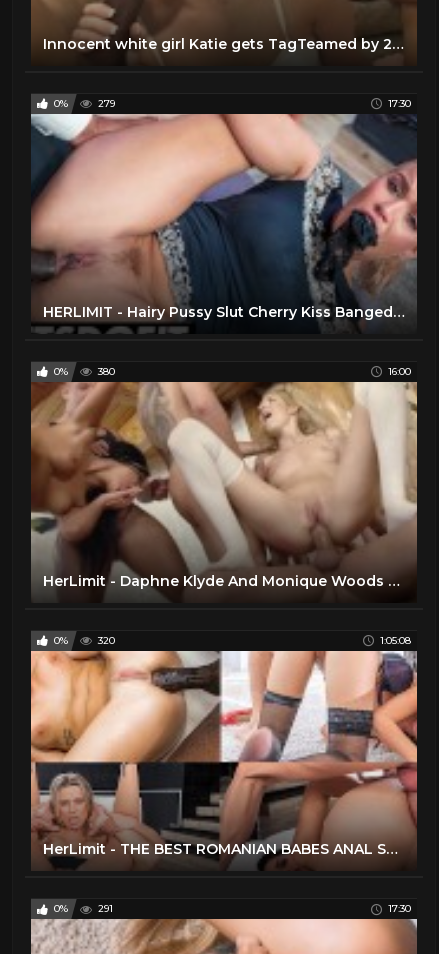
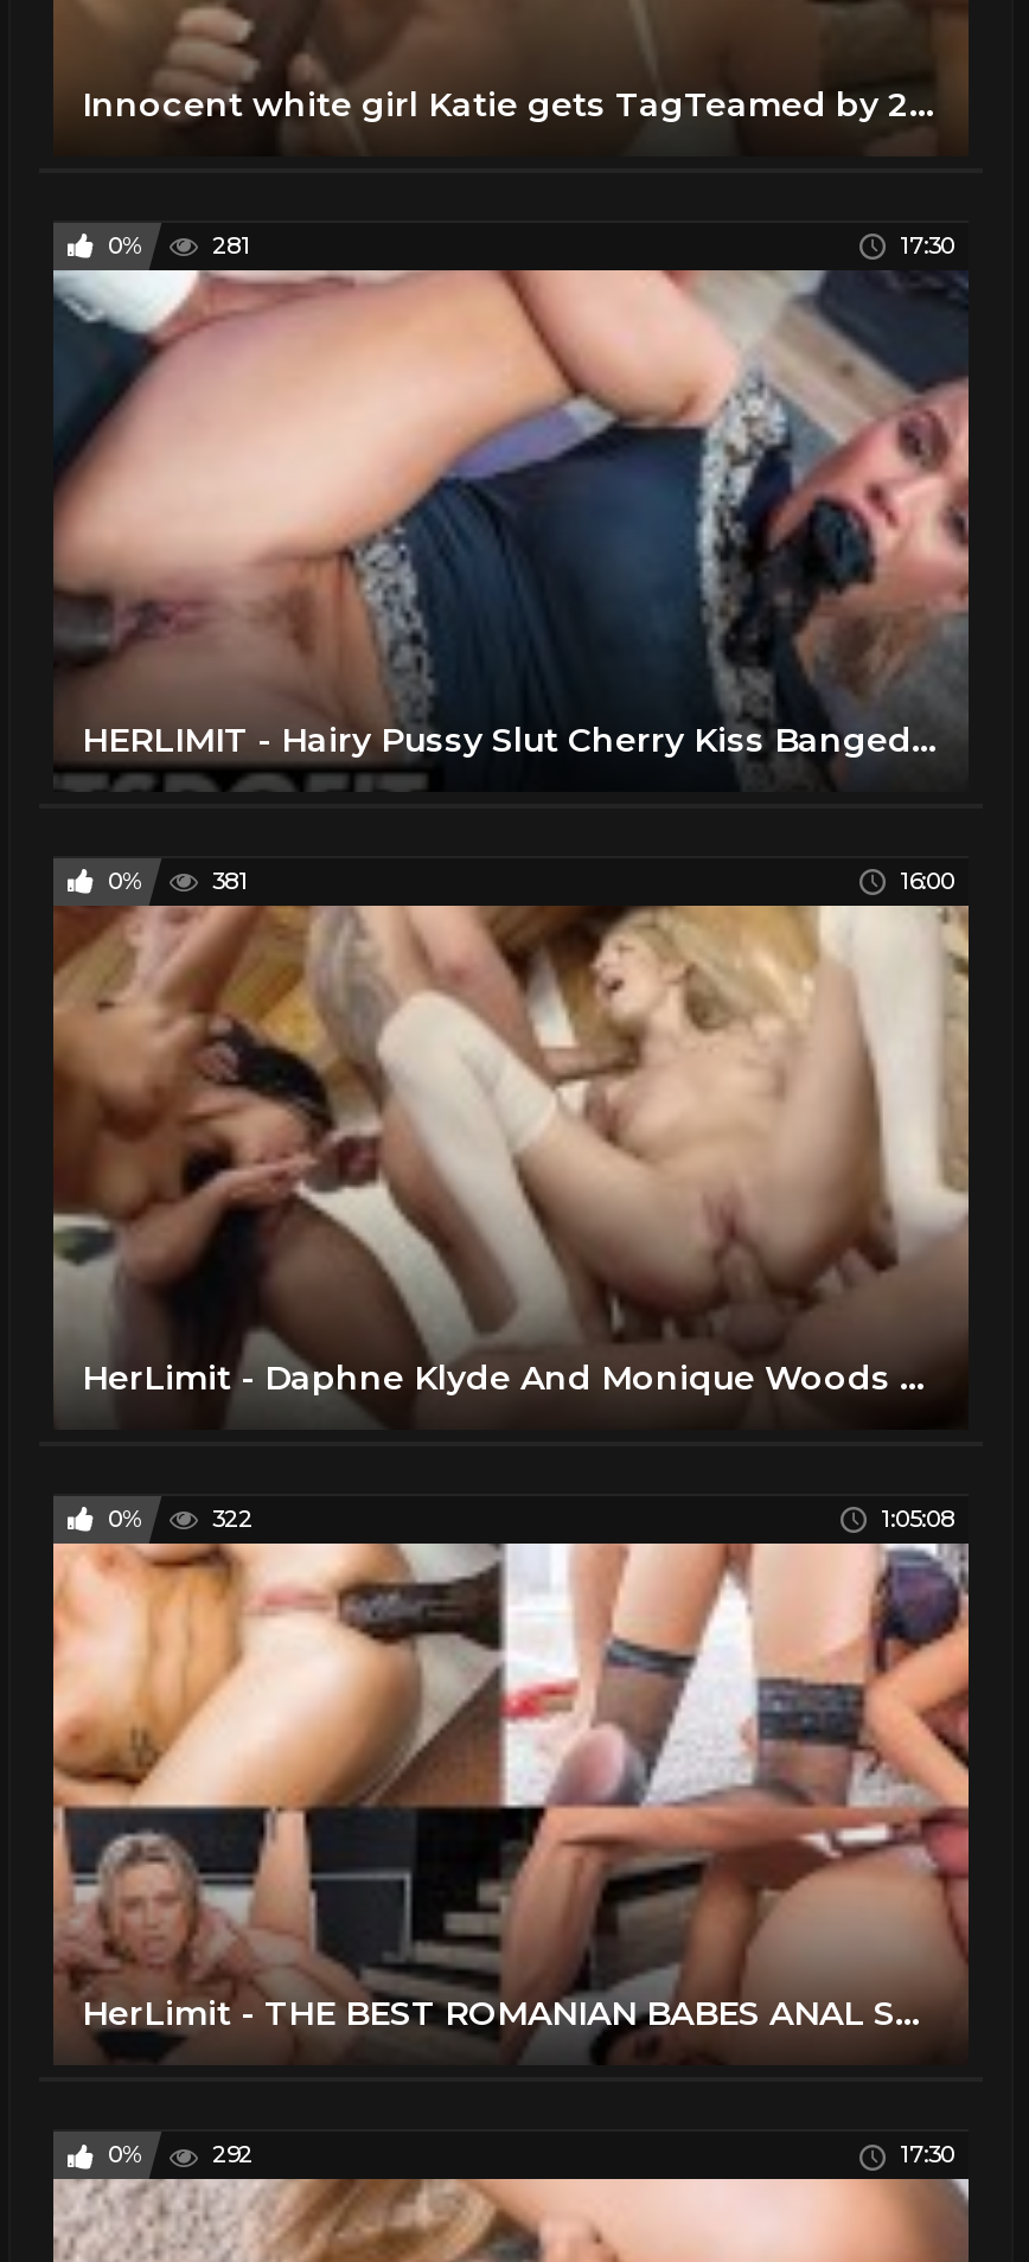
[98,97,115,110] 279 -> [212,229,250,260] 281
[98,365,115,378] 380 -> [212,866,248,897] 381
[98,634,115,647] 320 -> [212,1503,253,1533] 322
[98,902,113,915] 291 -> [212,2139,253,2170] 292

